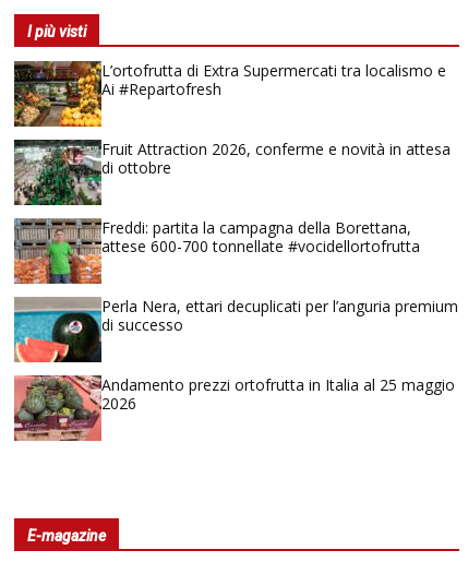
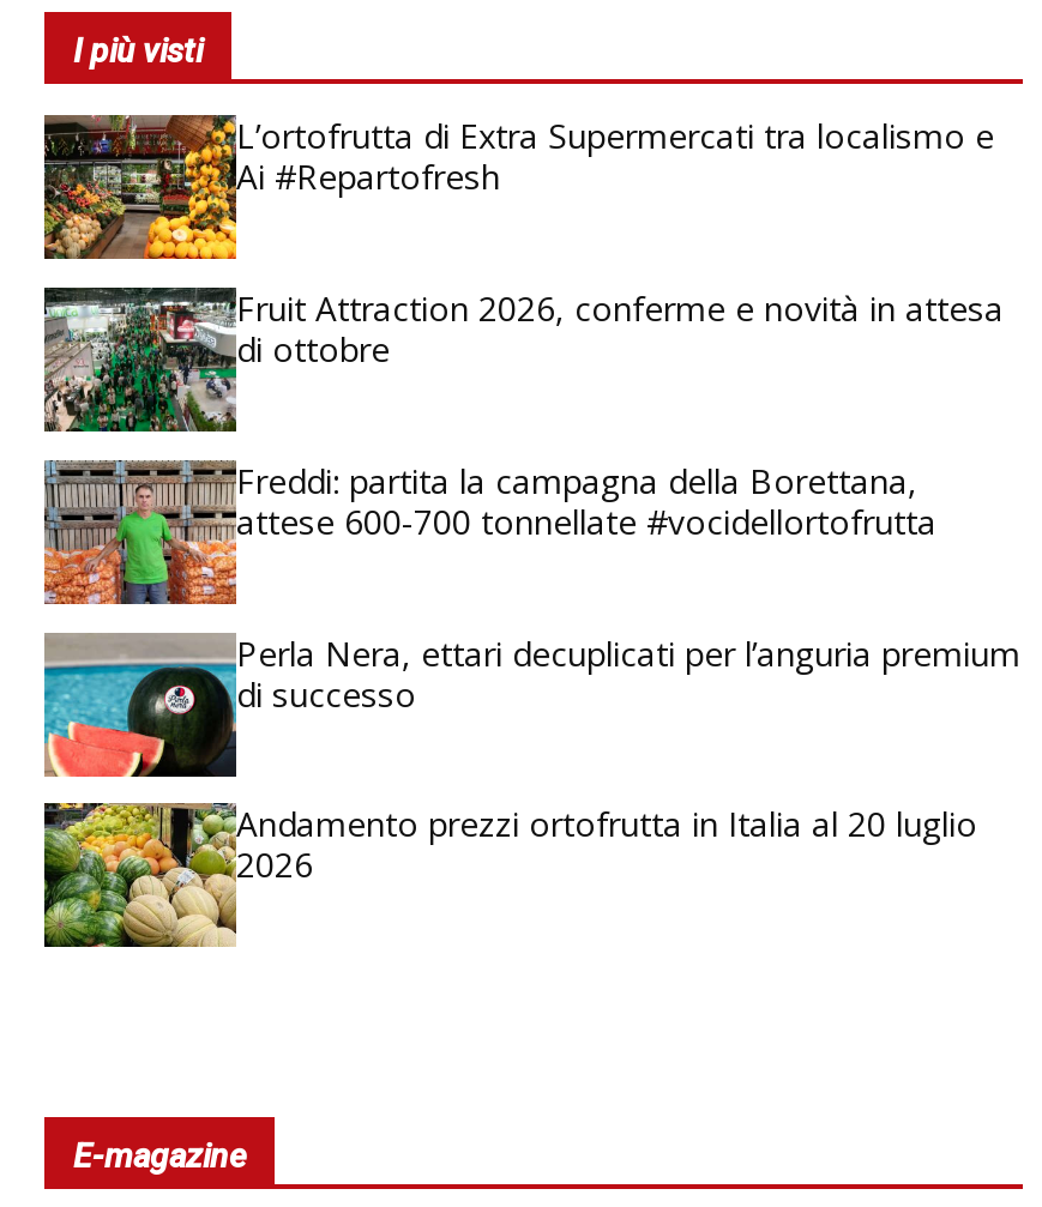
[13,374,455,442] [image] | Andamento prezzi ortofrutta in Italia al 25 maggio -> [42,802,977,950] [image] | Andamento prezzi ortofrutta in Italia al 20 luglio

